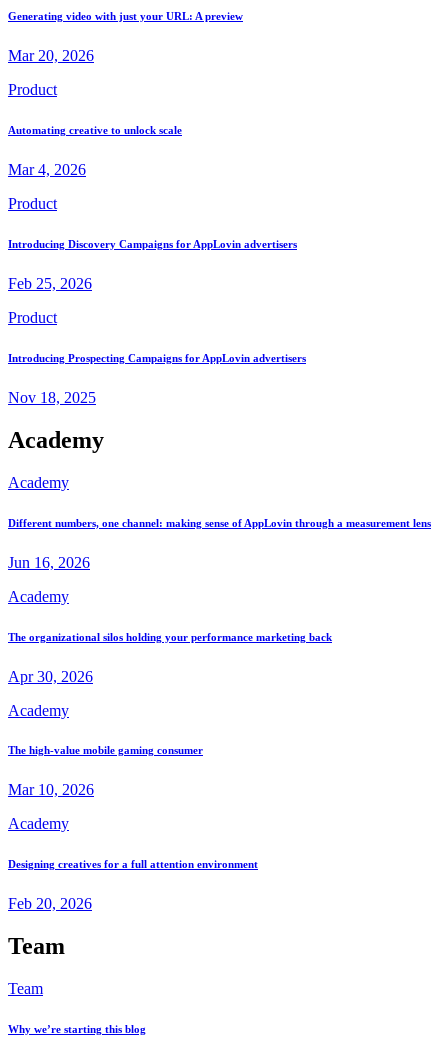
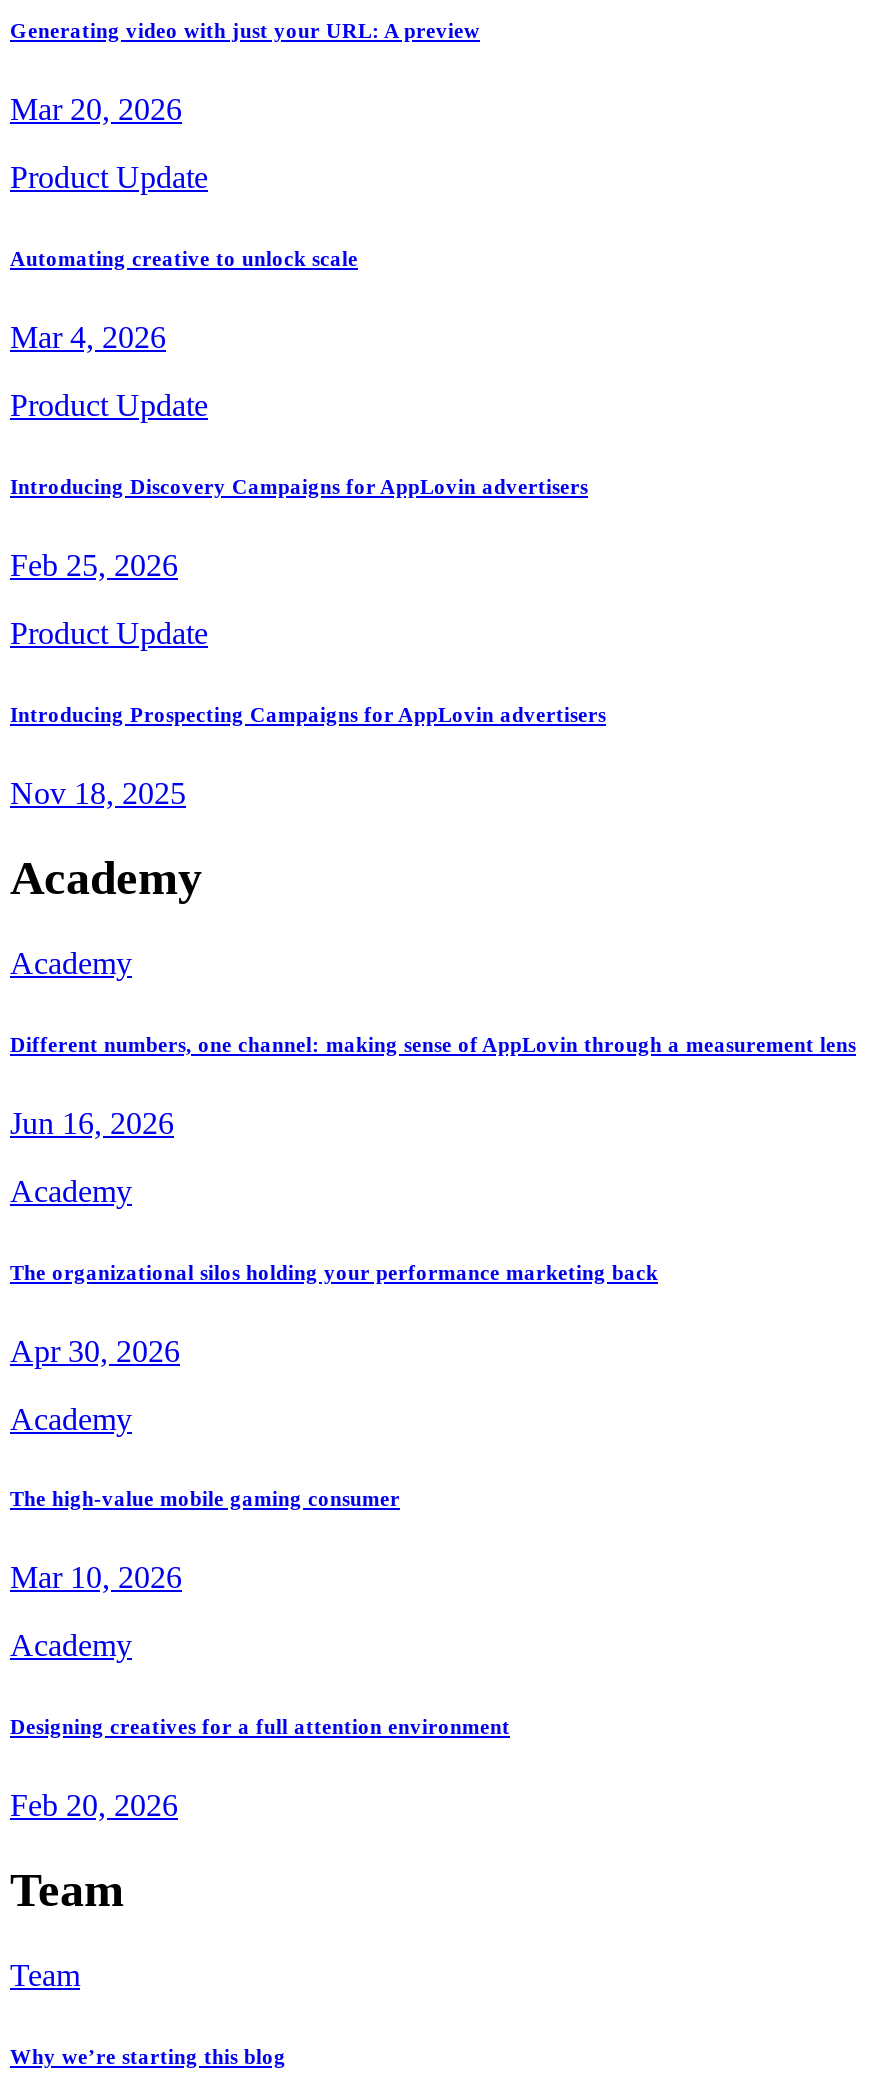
[8,81,57,98] Product -> [10,160,208,194] Product Update
[8,195,57,212] Product -> [10,388,208,422] Product Update
[8,309,57,326] Product -> [10,616,208,650] Product Update

